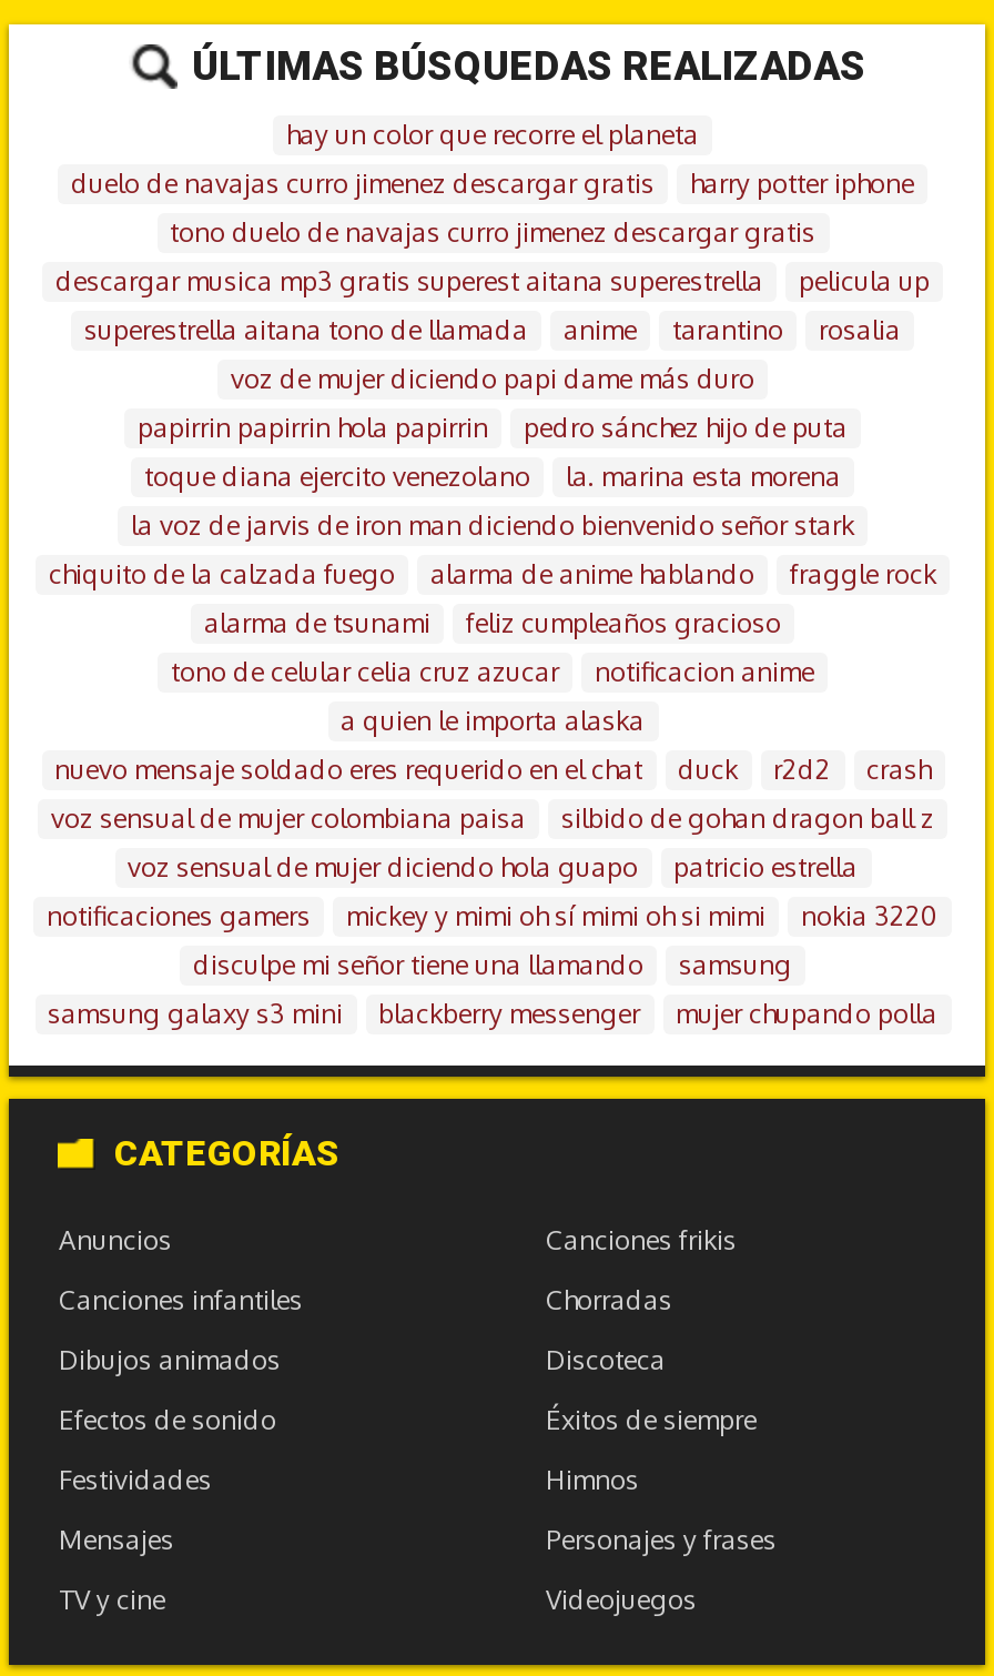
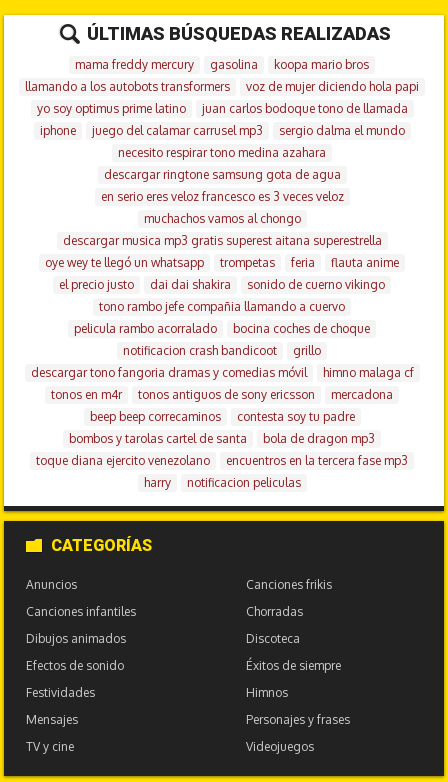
[71,117,914,248] hay un color que recorre el planeta | duelo de navajas curro jimenez descargar gratis | harry potter iphone | tono duelo de navajas curro jimenez descargar gratis -> [25,57,419,226] mama freddy mercury | gasolina | koopa mario bros | llamando a los autobots transformers | voz de mujer diciendo hola papi | yo soy optimus prime latino | juan carlos bodoque tono de llamada | iphone | juego del calamar carrusel mp3 | sergio dalma el mundo | necesito respirar tono medina azahara | descargar ringtone samsung gota de agua | en serio eres veloz francesco es 3 veces veloz | muchachos vamos al chongo
moved [55,263,763,297] -> [62,233,381,248]: descargar musica mp3 gratis superest aitana superestrella
[84,263,930,443] pelicula up | superestrella aitana tono de llamada | anime | tarantino | rosalia | voz de mujer diciendo papi dame más duro | papirrin papirrin hola papirrin | pedro sánchez hijo de puta -> [30,255,413,446] oye wey te llegó un whatsapp | trompetas | feria | flauta anime | el precio justo | dai dai shakira | sonido de cuerno vikingo | tono rambo jefe compañia llamando a cuervo | pelicula rambo acorralado | bocina coches de choque | notificacion crash bandicoot | grillo | descargar tono fangoria dramas y comedias móvil | himno malaga cf | tonos en m4r | tonos antiguos de sony ericsson | mercadona | beep beep correcaminos | contesta soy tu padre | bombos y tarolas cartel de santa | bola de dragon mp3
[47,459,939,1029] la. marina esta morena | la voz de jarvis de iron man diciendo bienvenido señor stark | chiquito de la calzada fuego | alarma de anime hablando | fraggle rock | alarma de tsunami | feliz cumpleaños gracioso | tono de celular celia cruz azucar | notificacion anime | a quien le importa alaska | nuevo mensaje soldado eres requerido en el chat | duck | r2d2 | crash | voz sensual de mujer colombiana paisa | silbido de gohan dragon ball z | voz sensual de mujer diciendo hola guapo | patricio estrella | notificaciones gamers | mickey y mimi oh sí mimi oh si mimi | nokia 3220 | disculpe mi señor tiene una llamando | samsung | samsung galaxy s3 mini | blackberry messenger | mujer chupando polla -> [143,453,408,490] encuentros en la tercera fase mp3 | harry | notificacion peliculas
moved [144,459,530,492] -> [36,453,210,468]: toque diana ejercito venezolano

